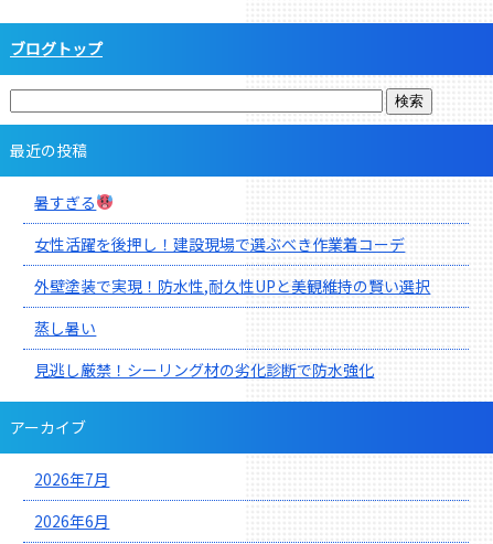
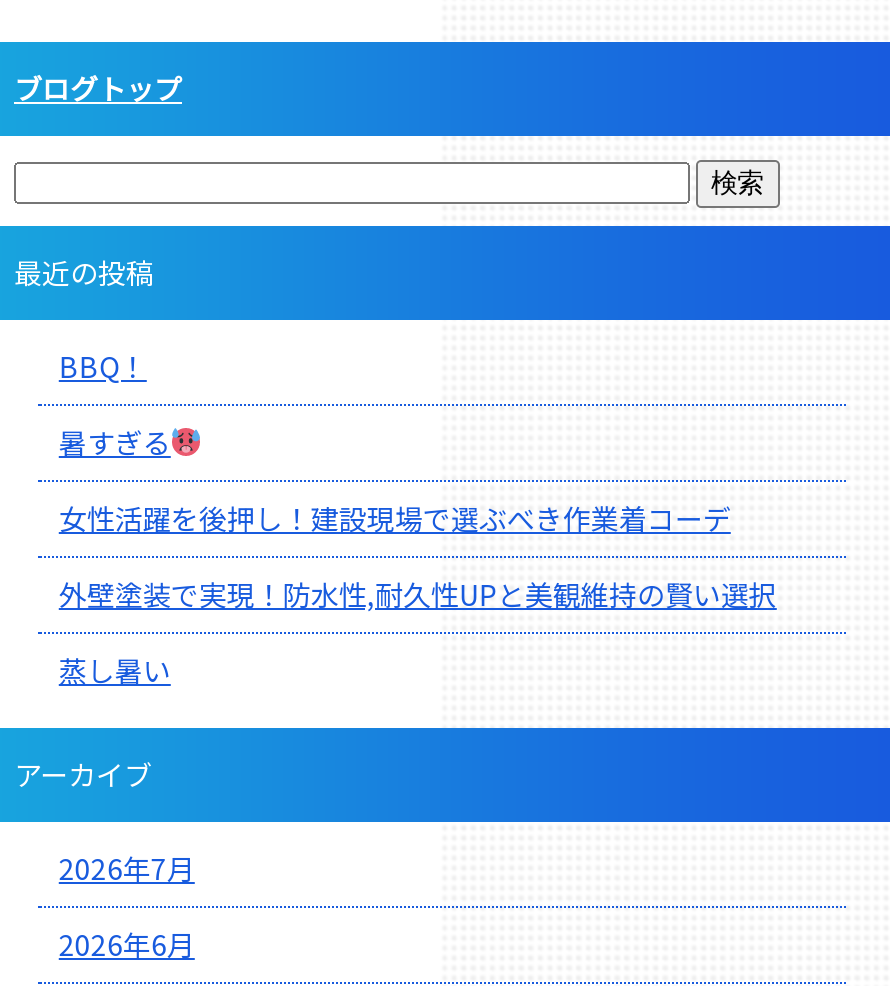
none -> [59,345,147,385] BBQ！
moved [35,190,431,338] -> [59,421,777,689]: 暑すぎる | 女性活躍を後押し！建設現場で選ぶべき作業着コーデ | 外壁塗装で実現！防水性,耐久性UPと美観維持の賢い選択 | 蒸し暑い
[35,358,374,380] 見逃し厳禁！シーリング材の劣化診断で防水強化 -> none

